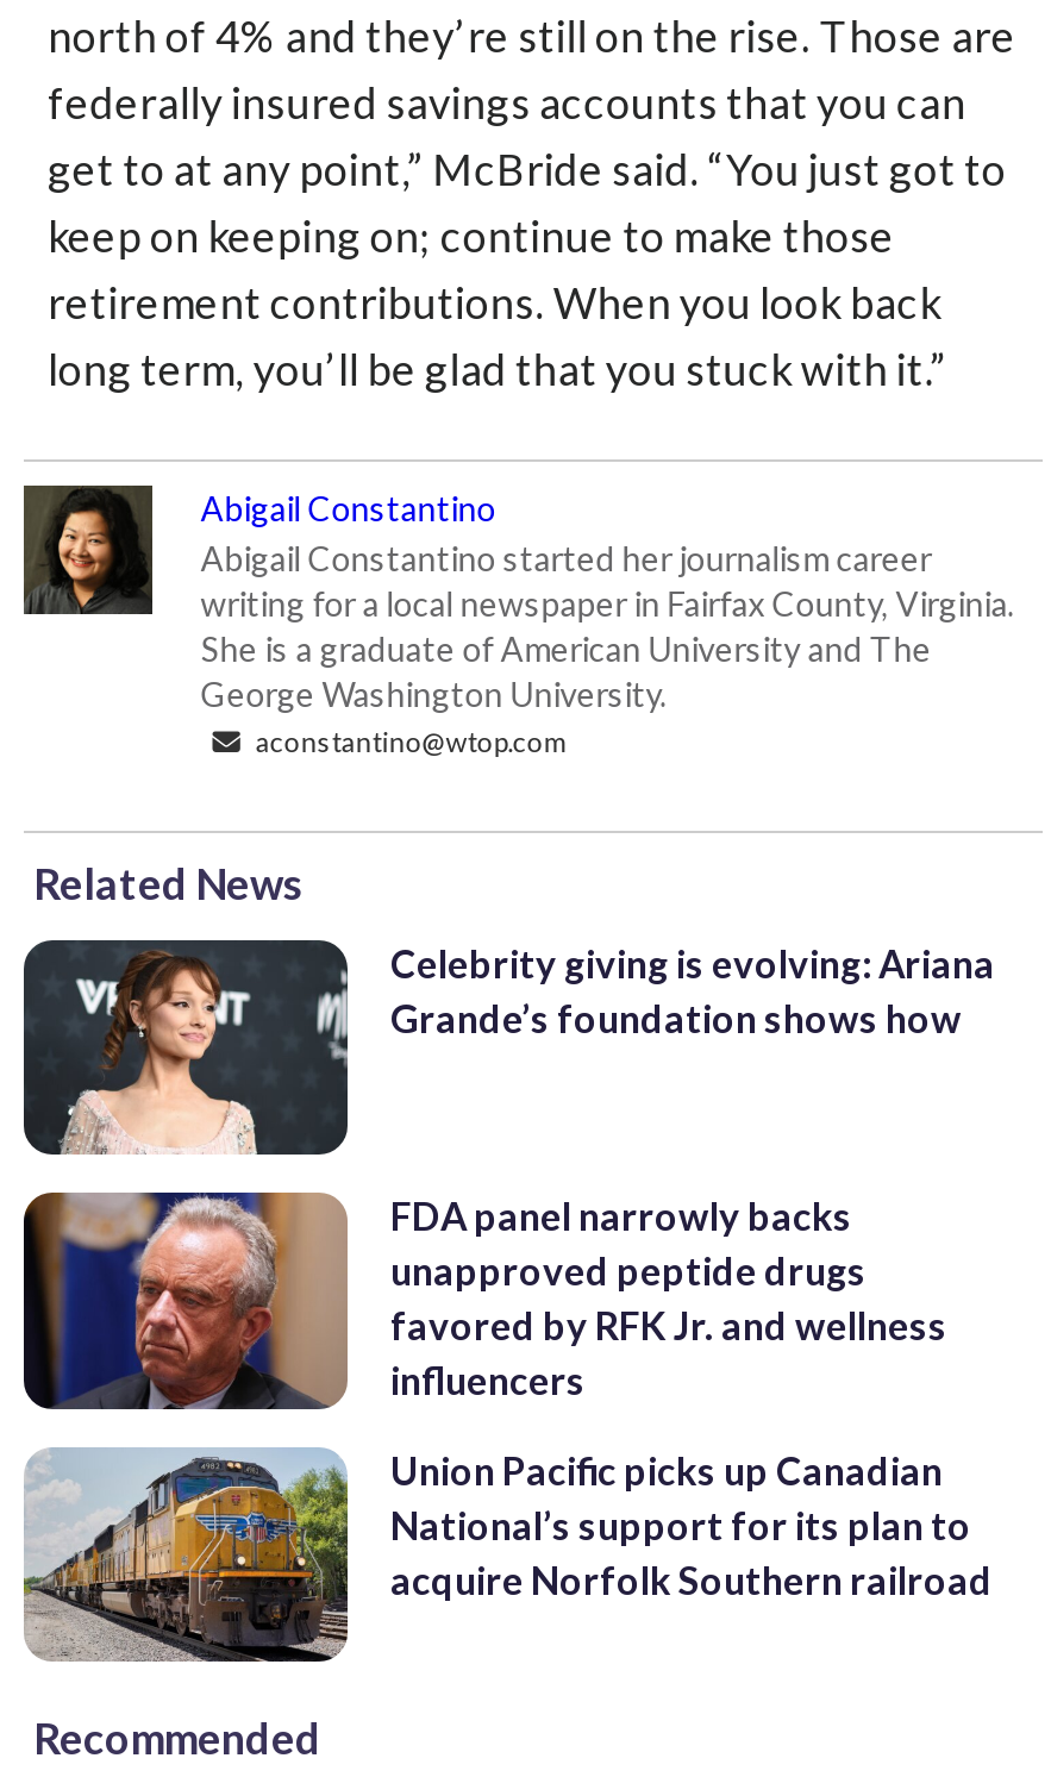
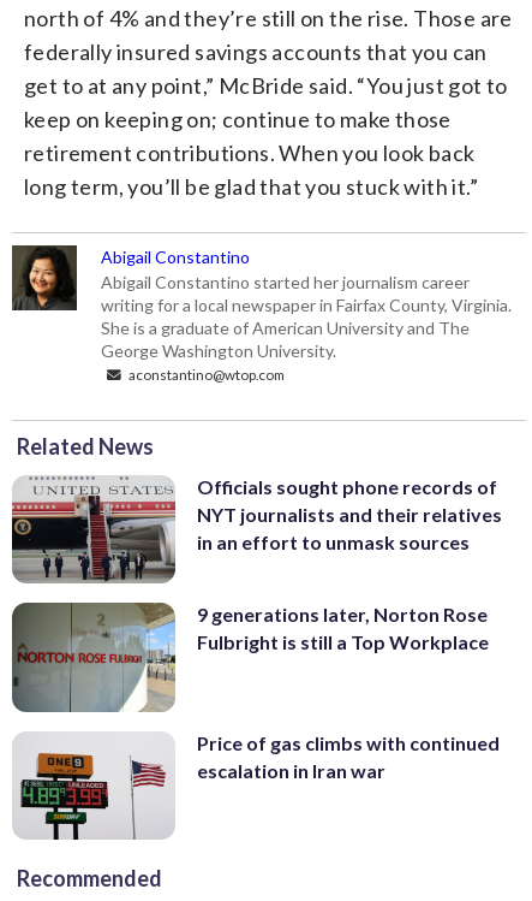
[21,938,995,1155] [image] | Celebrity giving is evolving: Ariana | Grande’s foundation shows how -> [11,475,502,583] [image] | Officials sought phone records of | NYT journalists and their relatives | in an effort to unmask sources
[26,1193,947,1412] [image] | FDA panel narrowly backs | unapproved peptide drugs | favored by RFK Jr. and wellness | influencers -> [12,603,489,712] [image] | 9 generations later, Norton Rose | Fulbright is still a Top Workplace
[21,1447,993,1664] [image] | Union Pacific picks up Canadian | National’s support for its plan to | acquire Norfolk Southern railroad -> [12,731,500,840] [image] | Price of gas climbs with continued | escalation in Iran war

